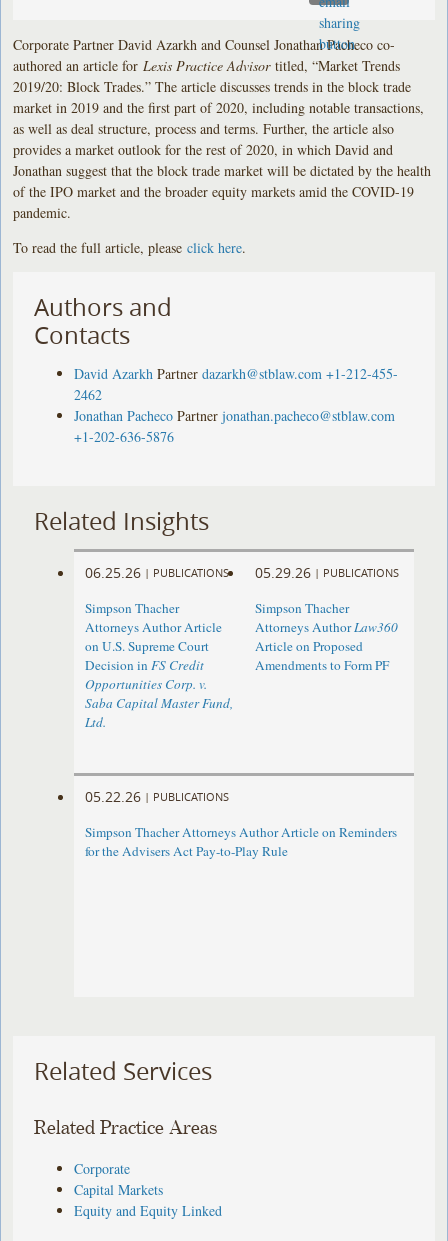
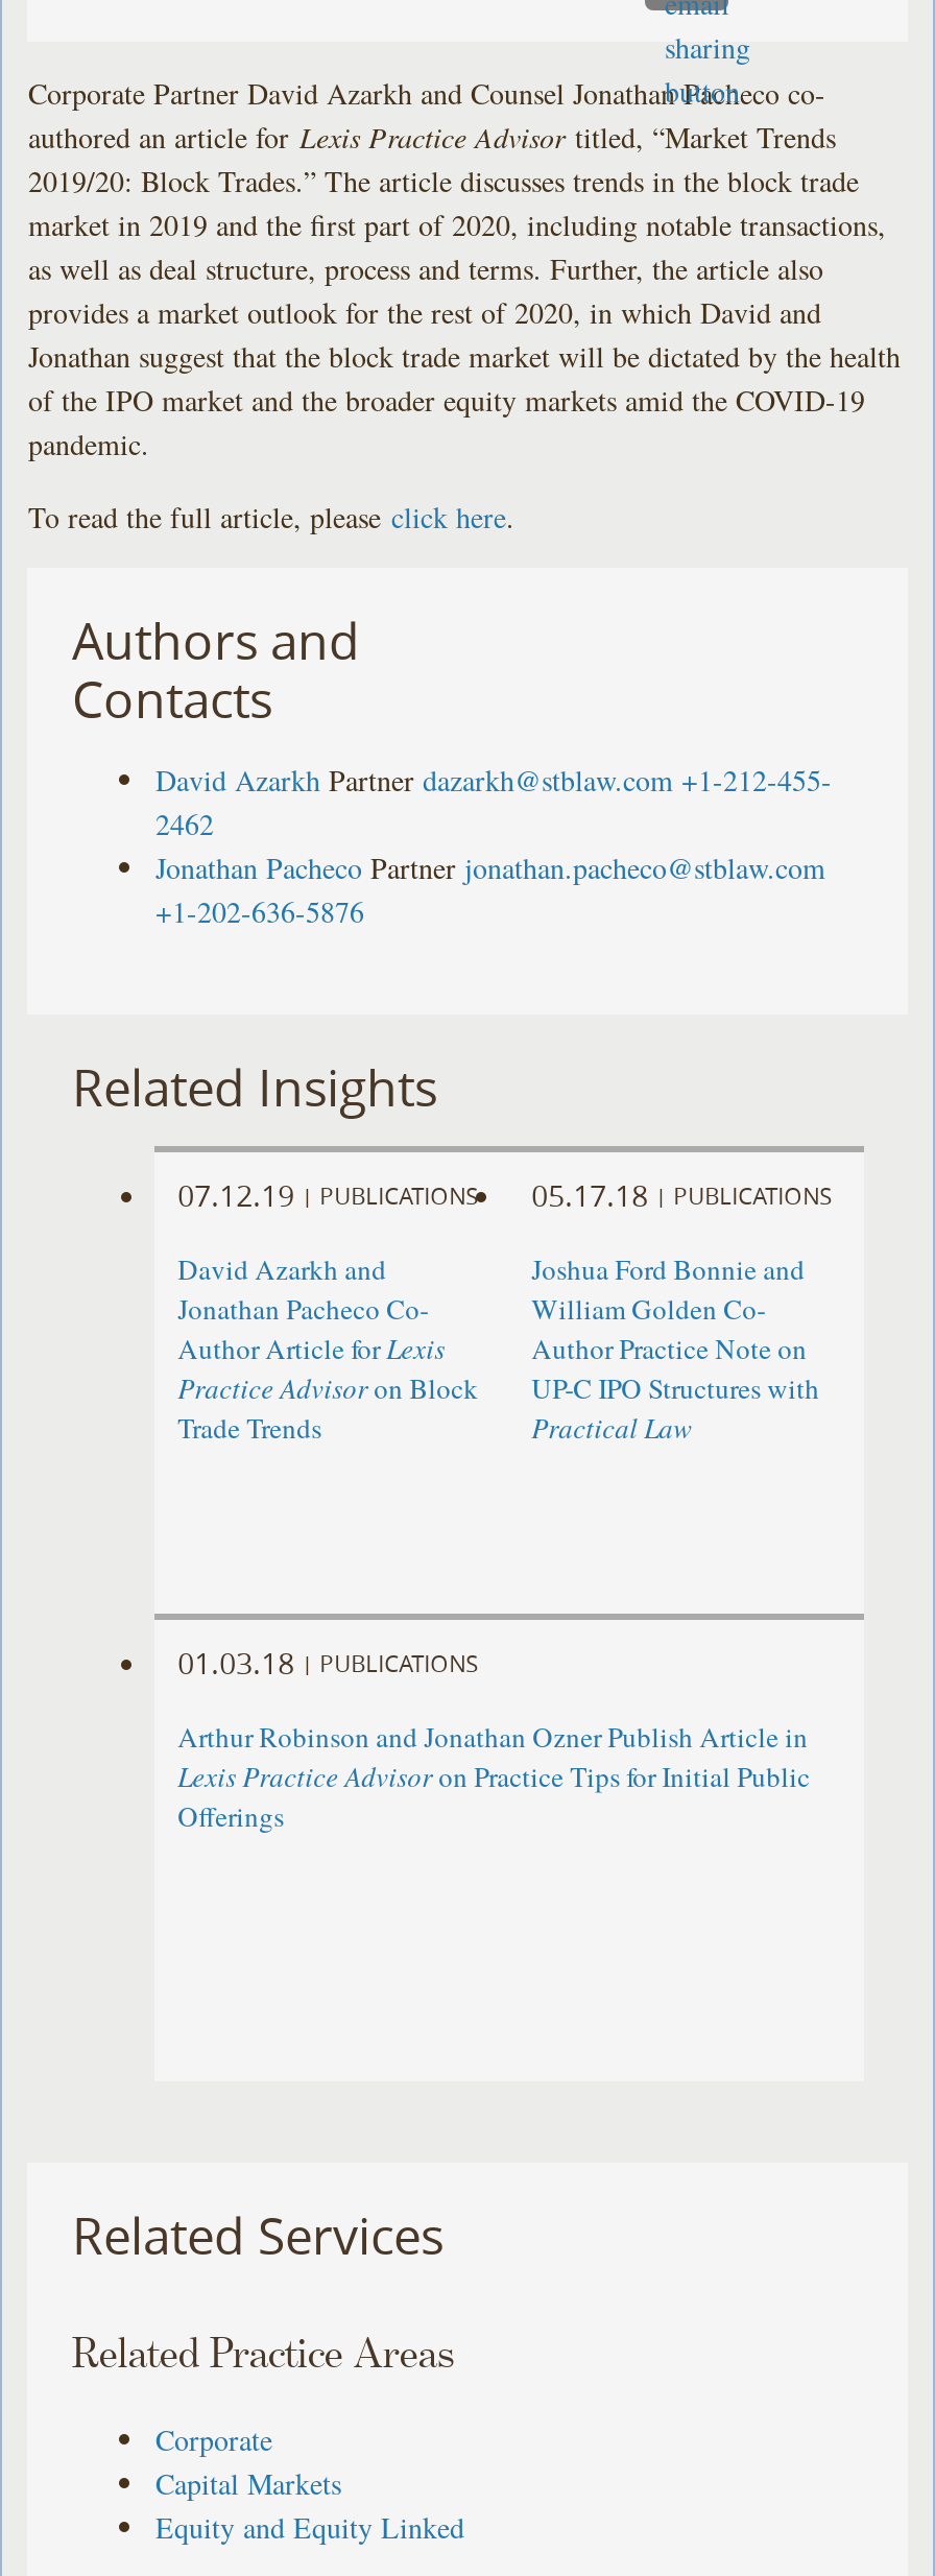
[85,563,141,582] 06.25.26 -> [178,1176,294,1215] 07.12.19
[255,563,311,582] 05.29.26 -> [531,1176,648,1215] 05.17.18
[85,599,233,731] Simpson Thacher | Attorneys Author Article | on U.S. Supreme Court | Decision in FS Credit | Opportunities Corp. v. | Saba Capital Master Fund, | Ltd. -> [178,1251,478,1447] David Azarkh and | Jonathan Pacheco Co- | Author Article forLexis | Practice Advisoron Block | Trade Trends
[255,599,398,674] Simpson Thacher | Attorneys AuthorLaw360 | Article on Proposed | Amendments to Form PF -> [531,1251,819,1447] Joshua Ford Bonnie and | William Golden Co- | Author Practice Note on | UP-C IPO Structures with | Practical Law
[85,787,229,806] 05.22.26 PUBLICATIONS -> [178,1644,478,1683] 01.03.18 PUBLICATIONS
[85,823,397,860] Simpson Thacher Attorneys Author Article on Reminders | for the Advisers Act Pay-to-Play Rule -> [178,1719,810,1836] Arthur Robinson and Jonathan Ozner Publish Article in | Lexis Practice Advisoron Practice Tips for Initial Public | Offerings

